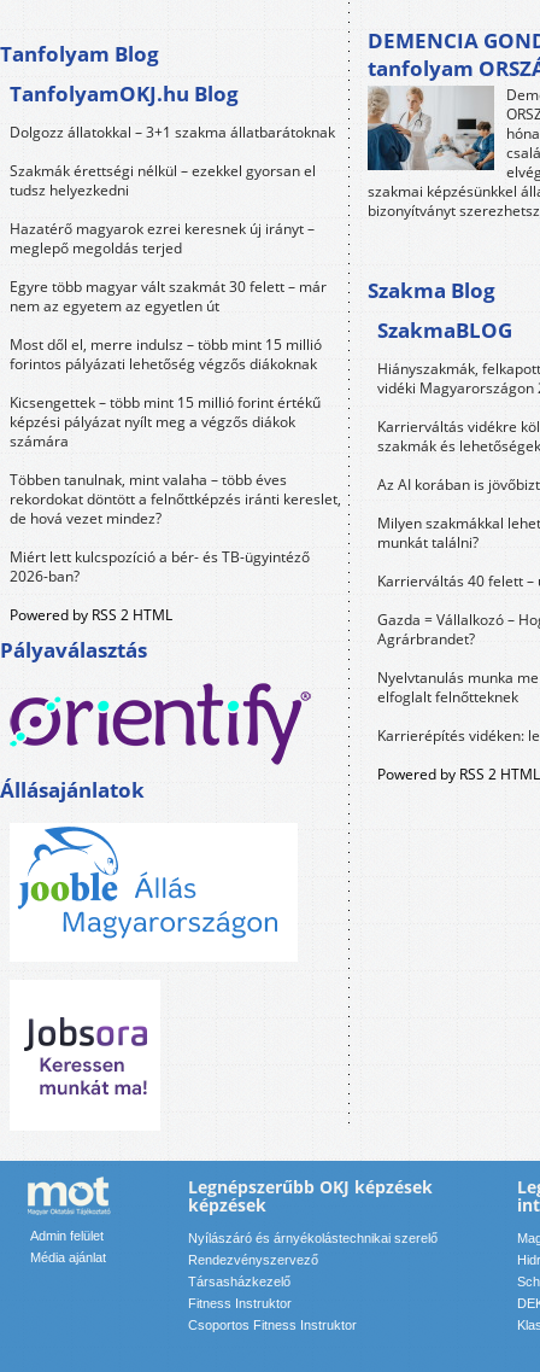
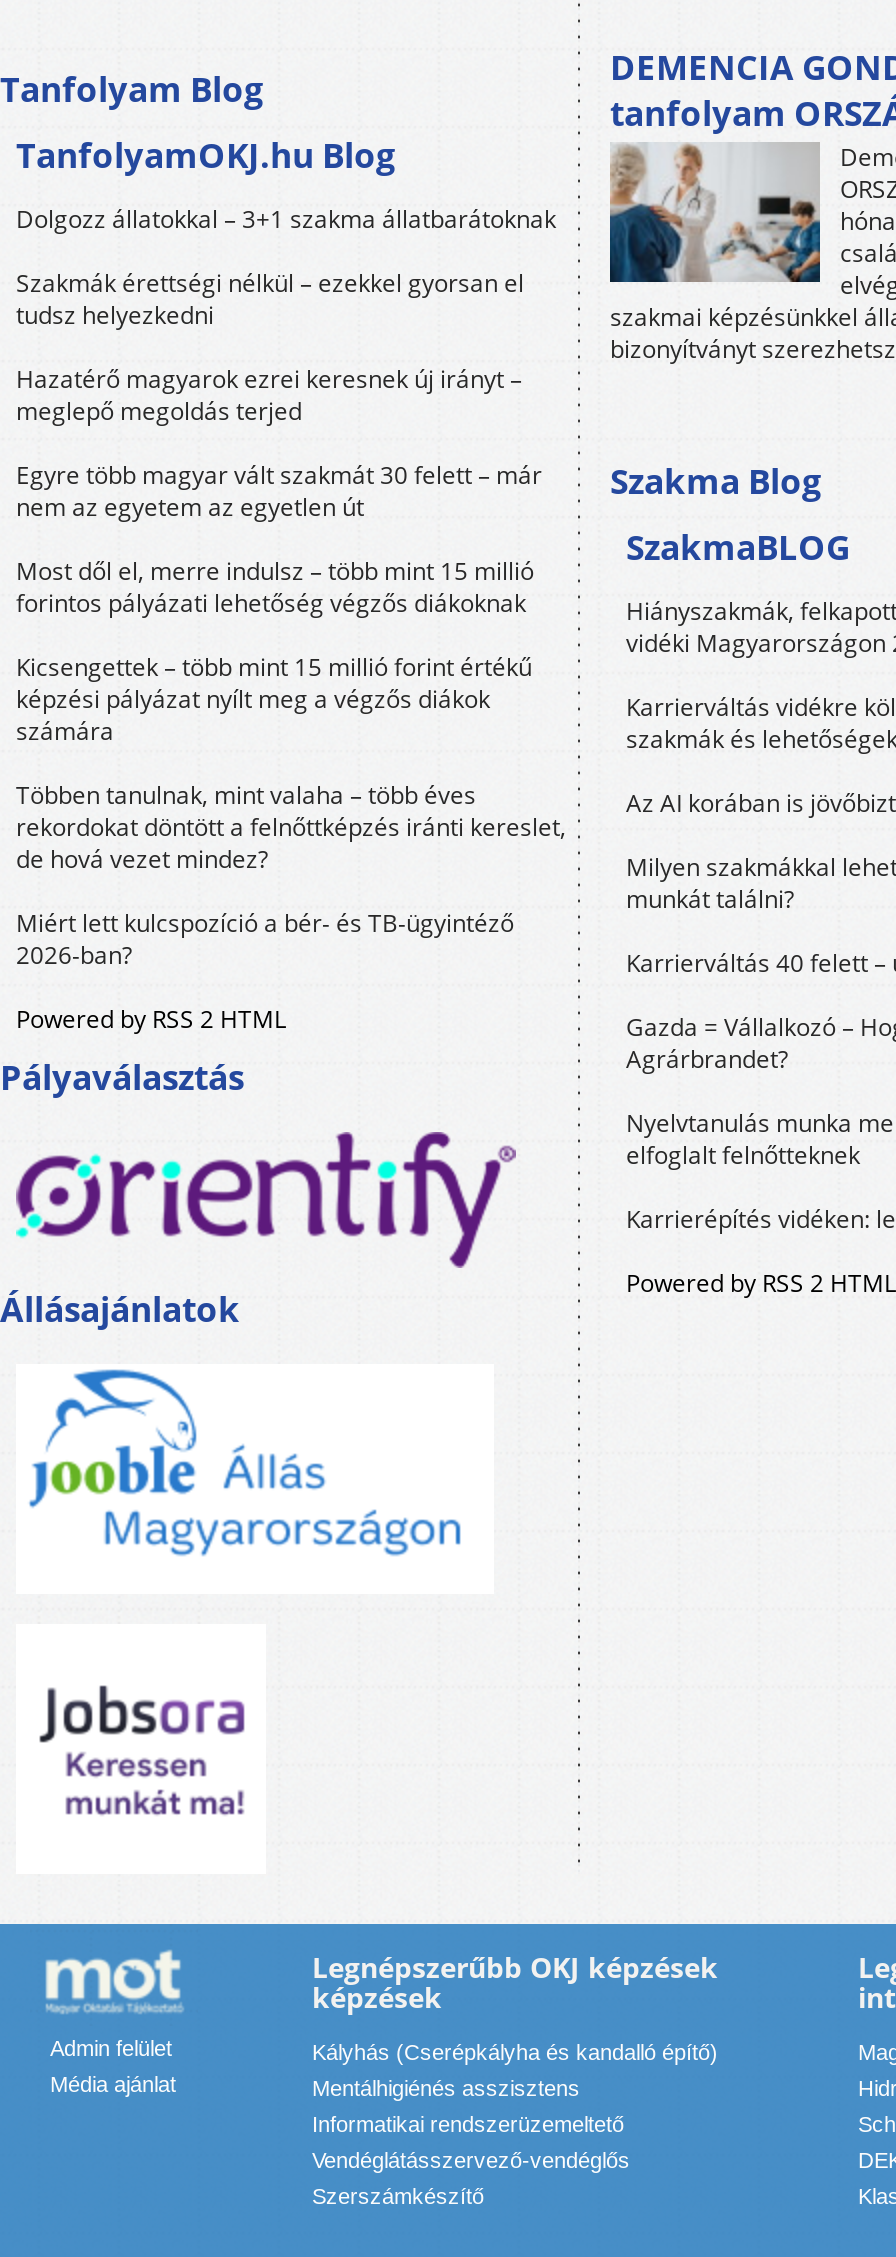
[188,1230,438,1245] Nyílászáró és árnyékolástechnikai szerelő -> [312,2039,718,2063] Kályhás (Cserépkályha és kandalló építő)
[188,1252,318,1267] Rendezvényszervező -> [312,2075,580,2099] Mentálhigiénés asszisztens
[188,1274,290,1288] Társasházkezelő -> [312,2111,624,2135] Informatikai rendszerüzemeltető
[188,1295,292,1310] Fitness Instruktor -> [312,2147,630,2171] Vendéglátásszervező-vendéglős
[188,1317,357,1332] Csoportos Fitness Instruktor -> [312,2183,484,2207] Szerszámkészítő

